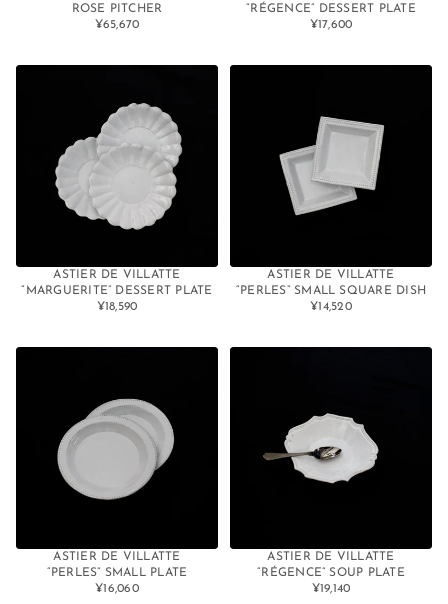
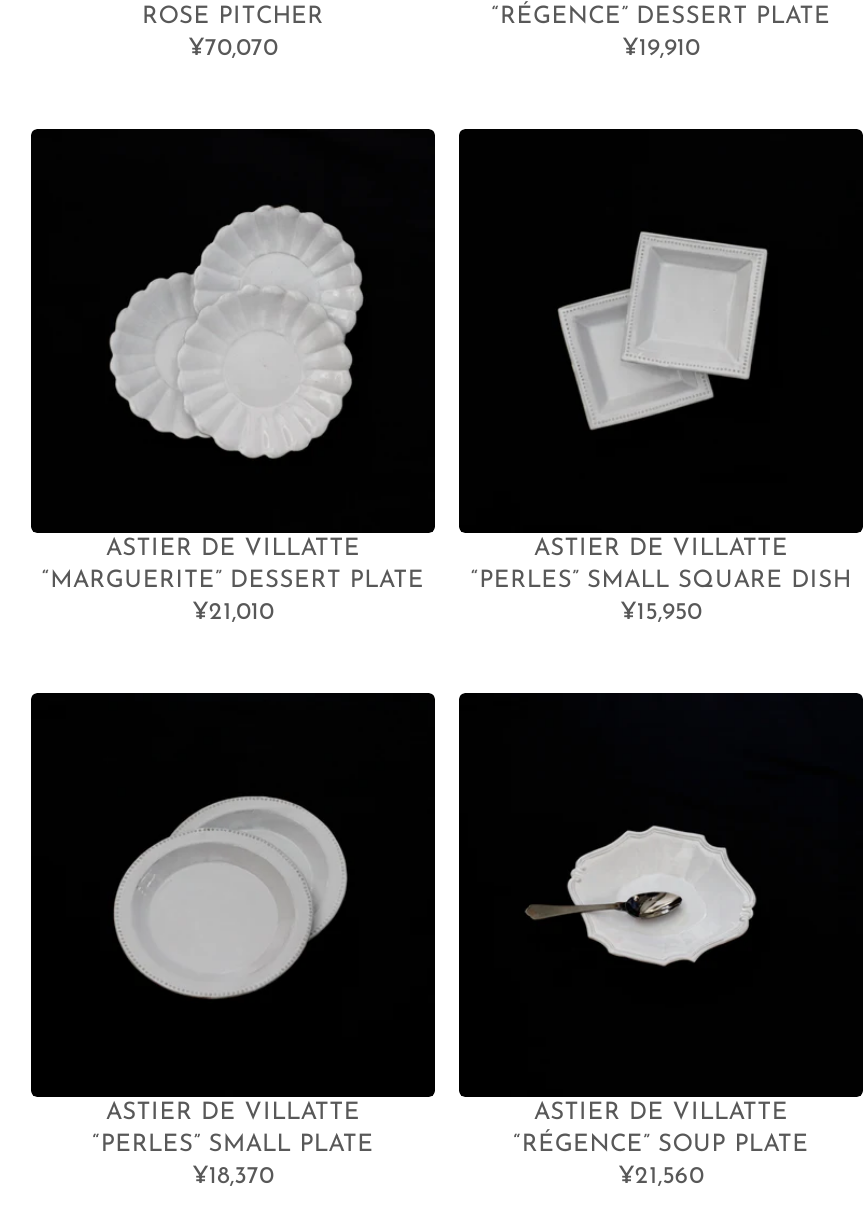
[95,19,139,31] ¥65,670 -> [188,38,278,62] ¥70,070
[310,19,352,31] ¥17,600 -> [622,38,700,62] ¥19,910
[97,301,137,313] ¥18,590 -> [192,602,274,626] ¥21,010
[310,301,352,313] ¥14,520 -> [620,602,702,626] ¥15,950
[95,583,139,595] ¥16,060 -> [192,1166,274,1190] ¥18,370
[312,583,350,595] ¥19,140 -> [618,1166,704,1190] ¥21,560

